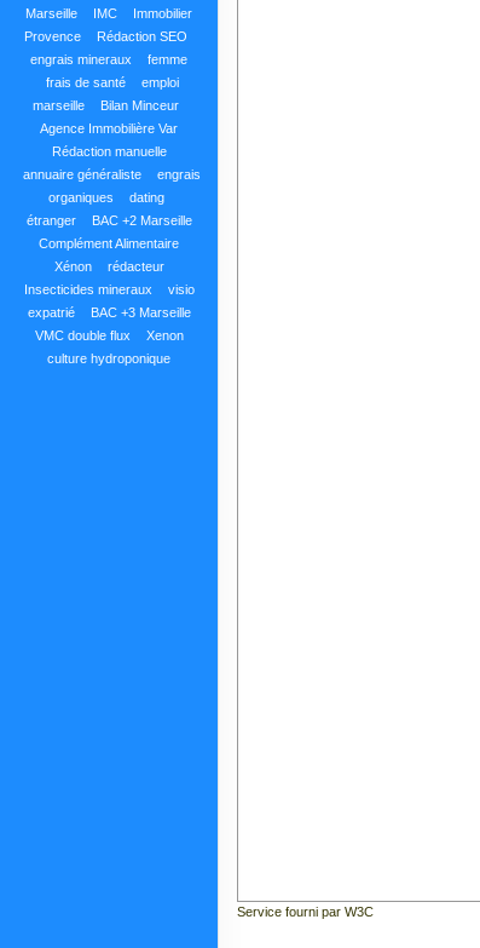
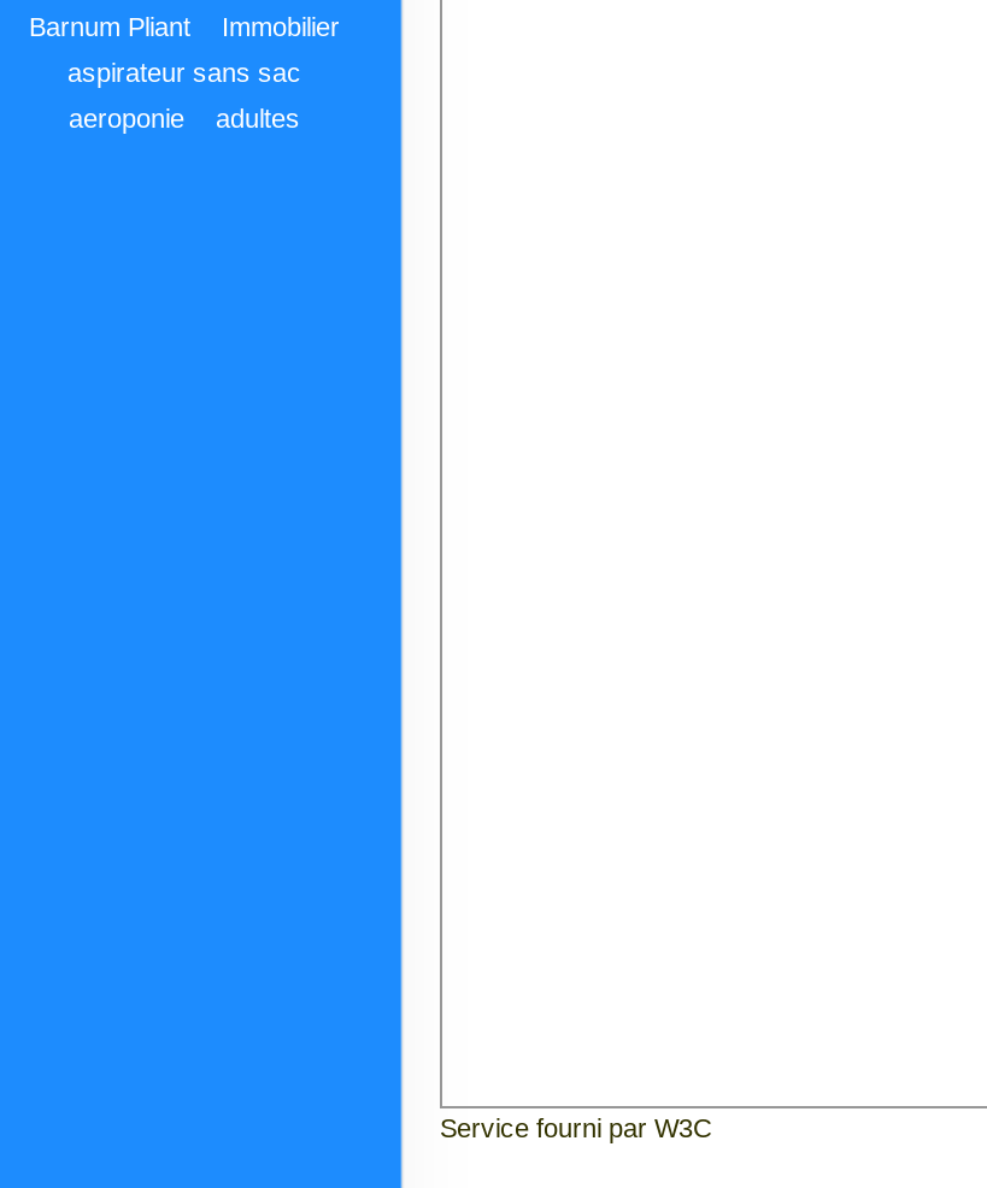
[25,6,117,21] Marseille | IMC -> [29,12,190,41] Barnum Pliant
[23,29,201,366] Provence | Rédaction SEO | engrais mineraux | femme | frais de santé | emploi | marseille | Bilan Minceur | Agence Immobilière Var | Rédaction manuelle | annuaire généraliste | engrais | organiques | dating | étranger | BAC +2 Marseille | Complément Alimentaire | Xénon | rédacteur | Insecticides mineraux | visio | expatrié | BAC +3 Marseille | VMC double flux | Xenon | culture hydroponique -> [67,58,301,133] aspirateur sans sac | aeroponie | adultes

